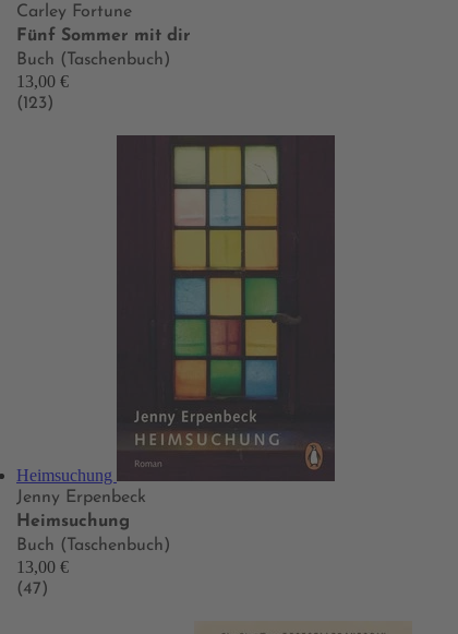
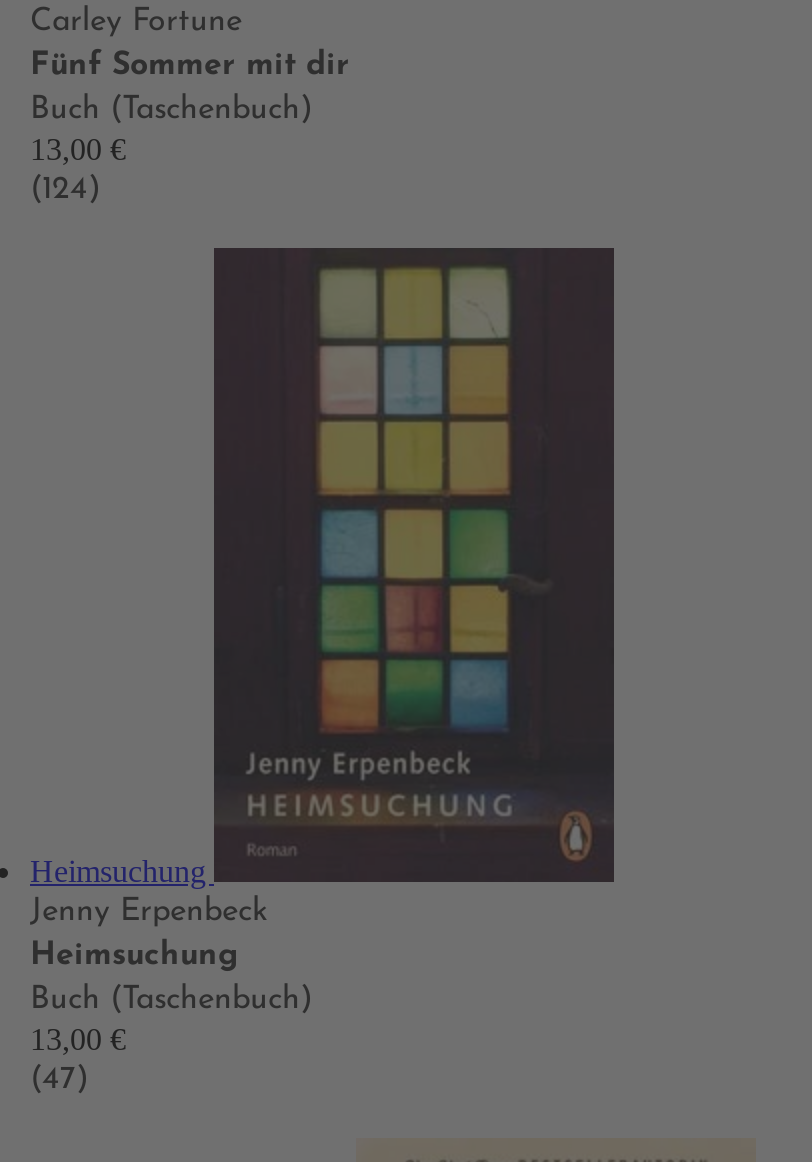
[16,95,53,112] (123) -> [30,174,100,206] (124)

